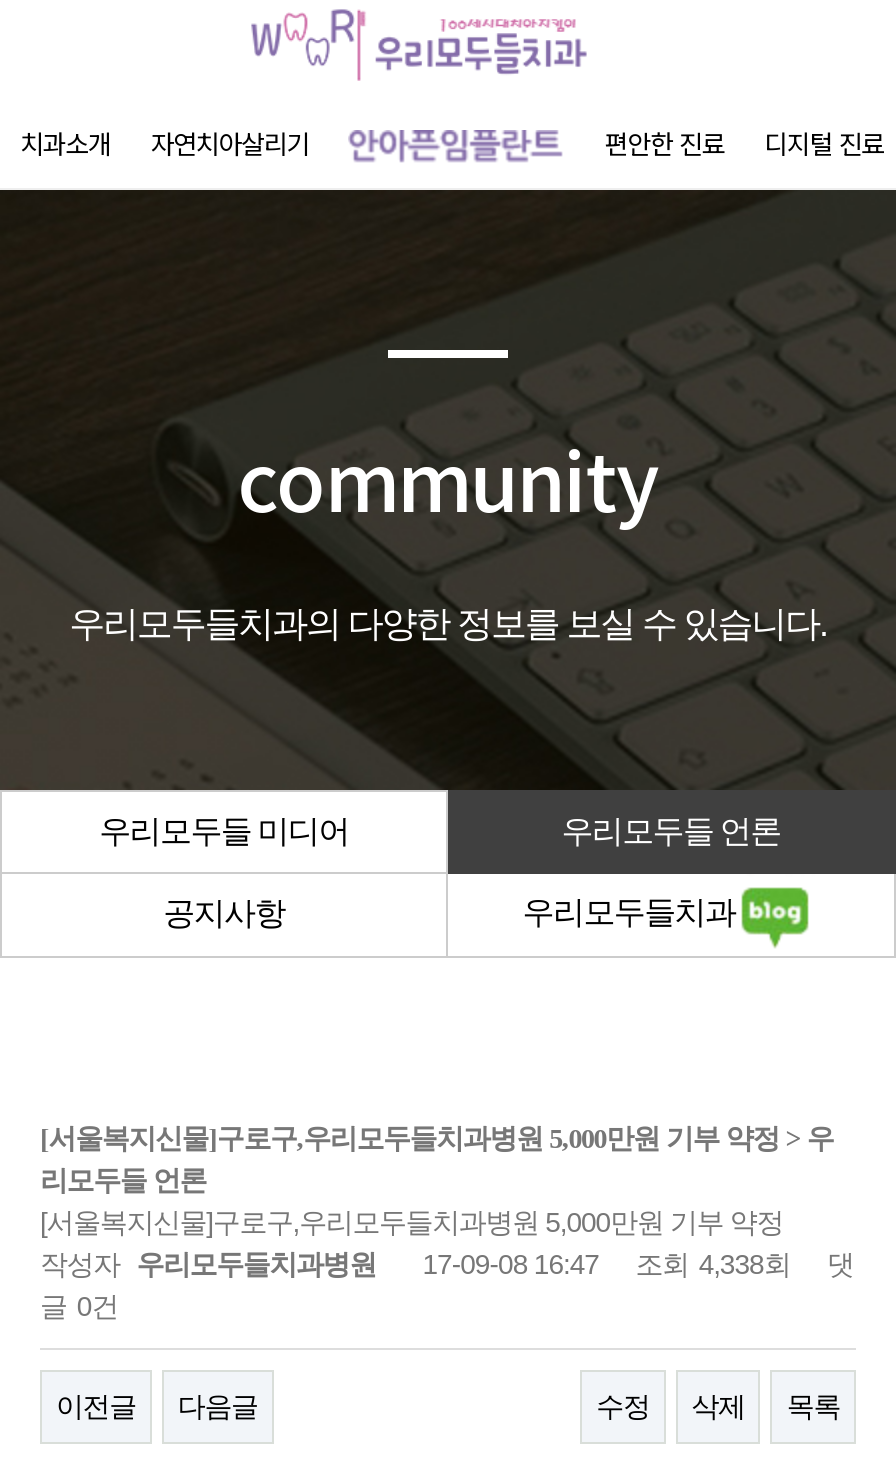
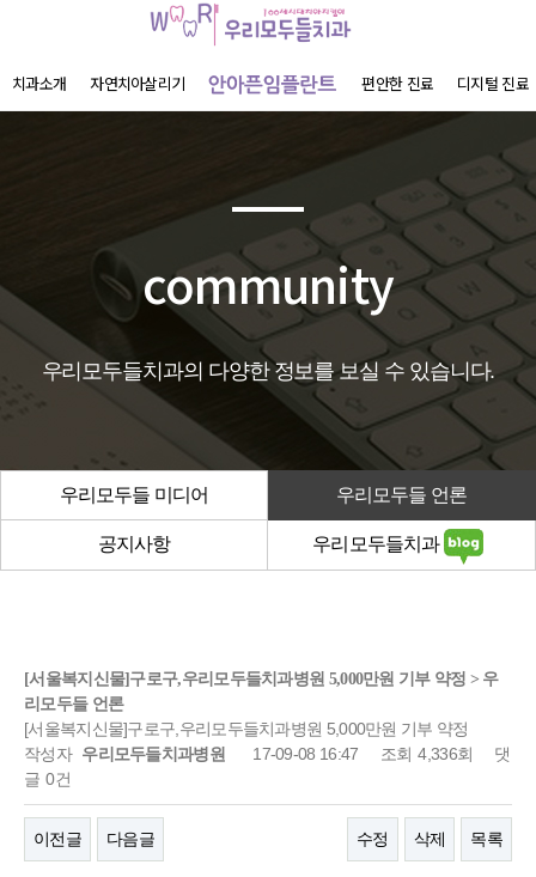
[40,1248,854,1280] 작성자 우리모두들치과병원 17-09-08 16:47 조회 4,338회 댓 -> [24,744,511,763] 작성자 우리모두들치과병원 17-09-08 16:47 조회 4,336회 댓

